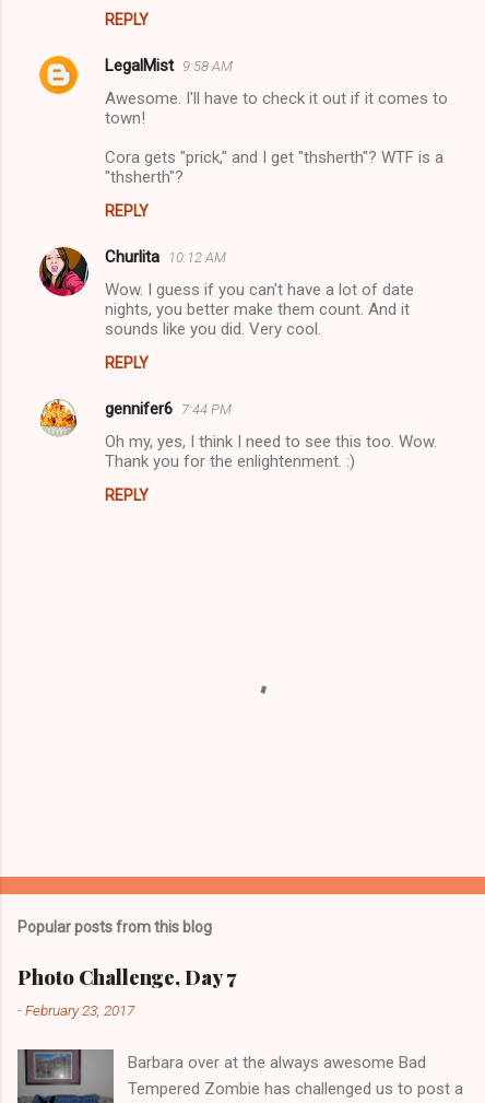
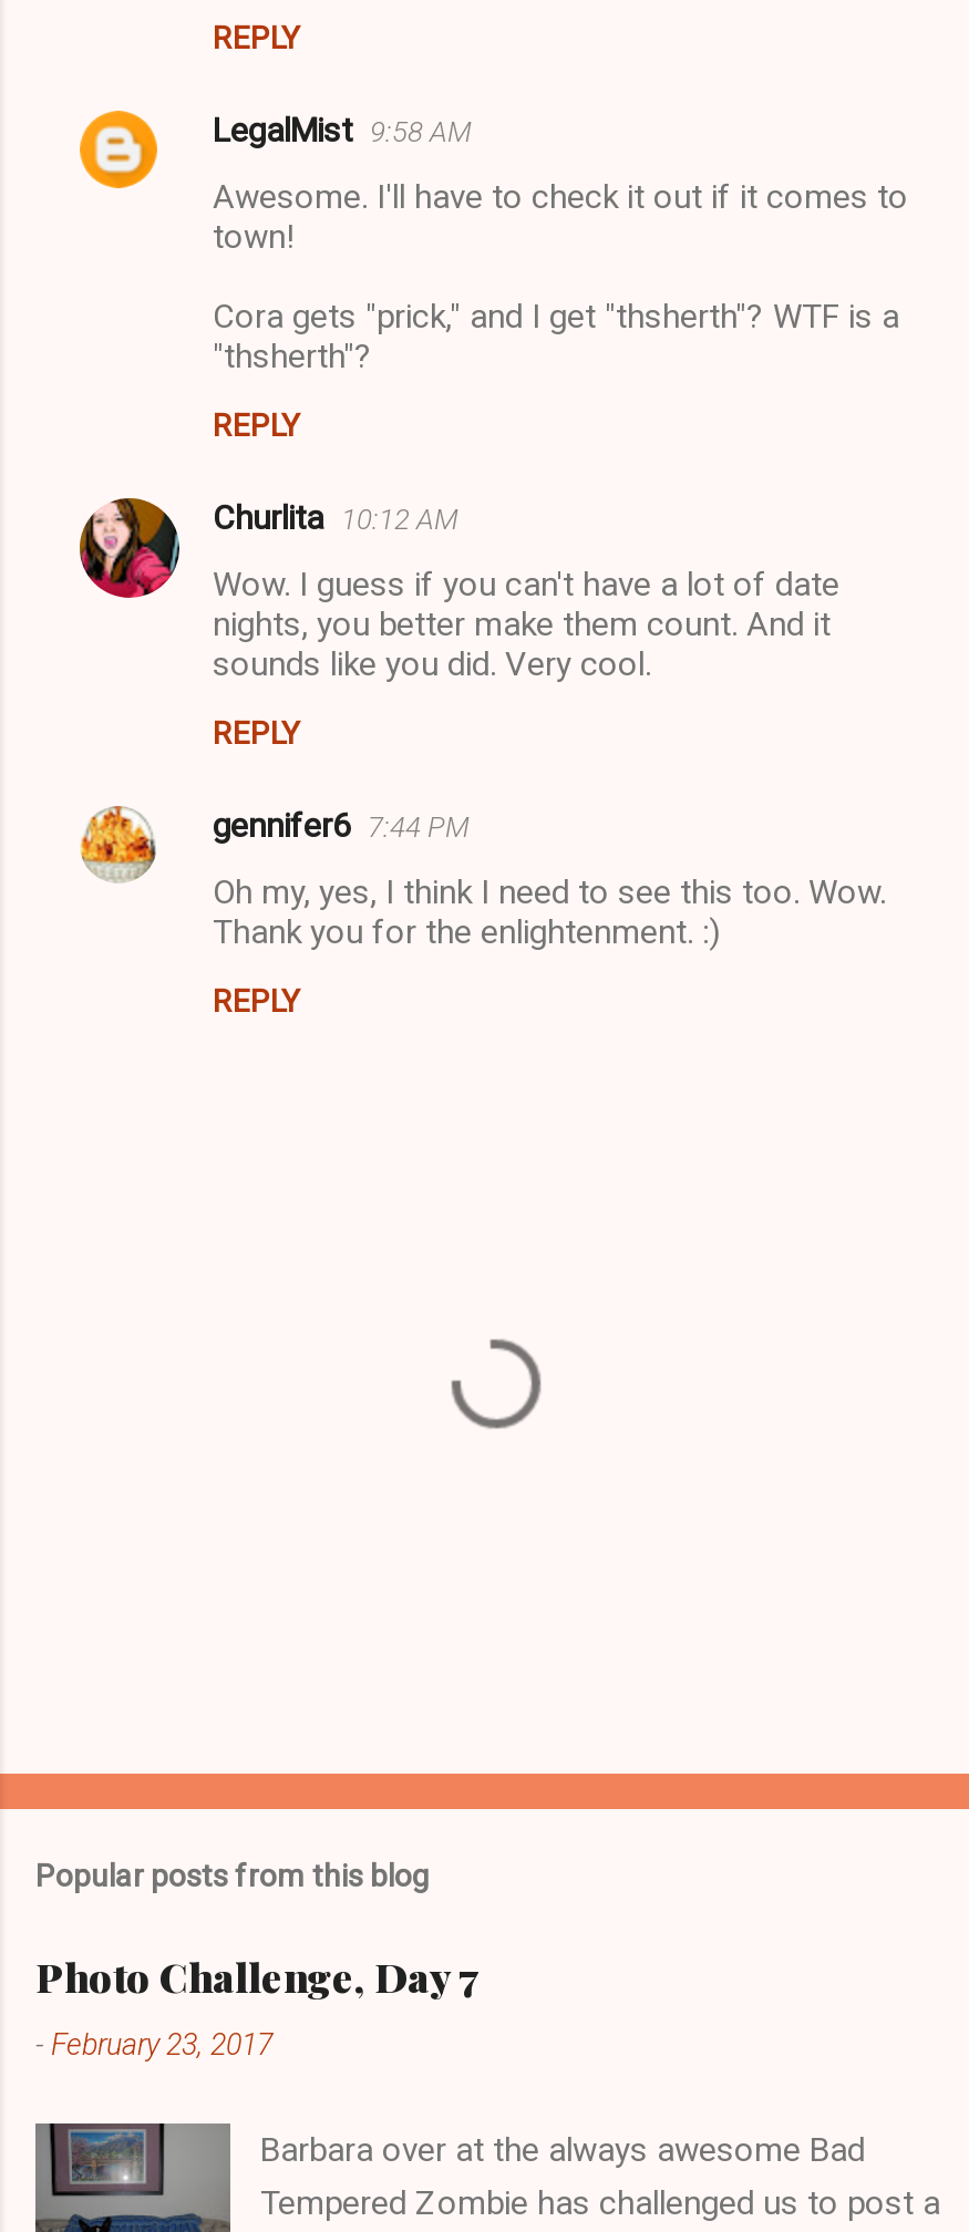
none -> [450,1337,543,1430] [image]

